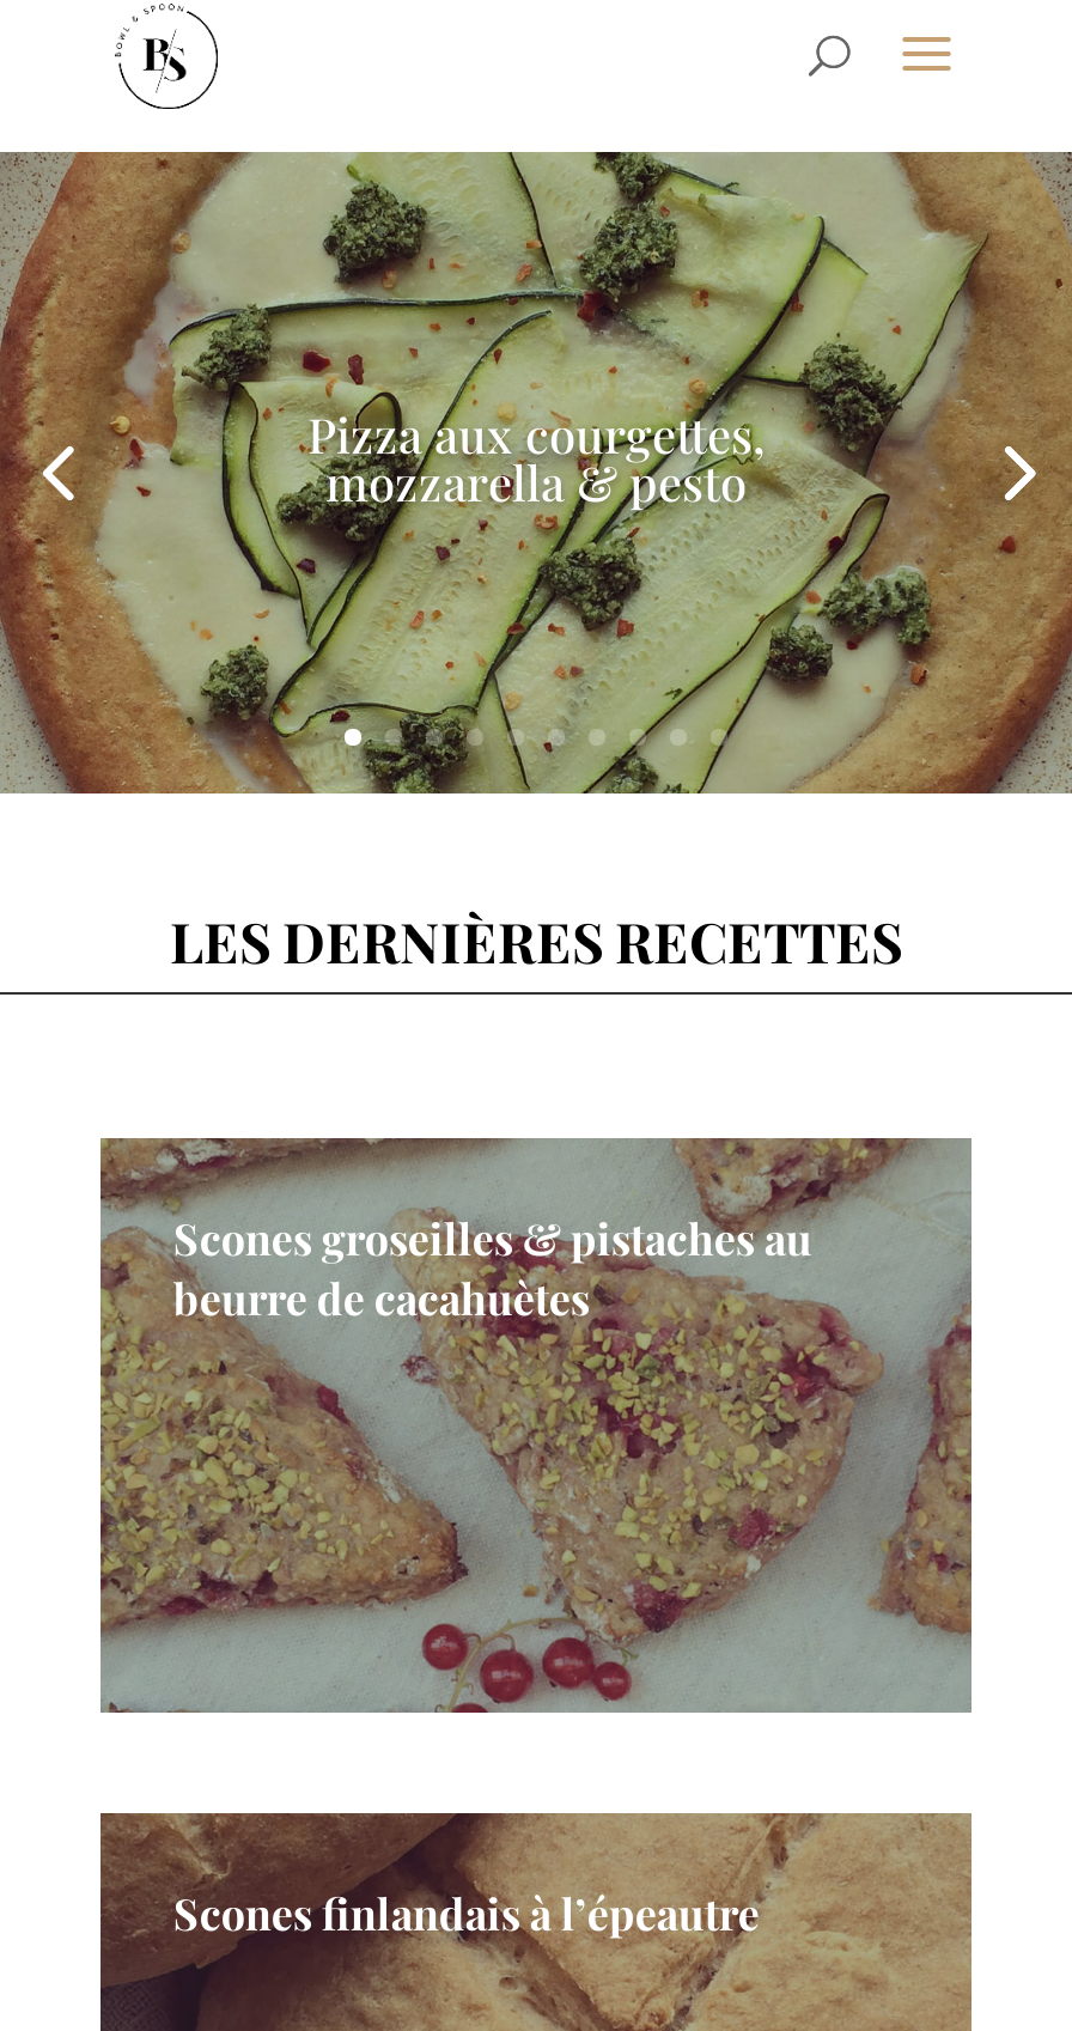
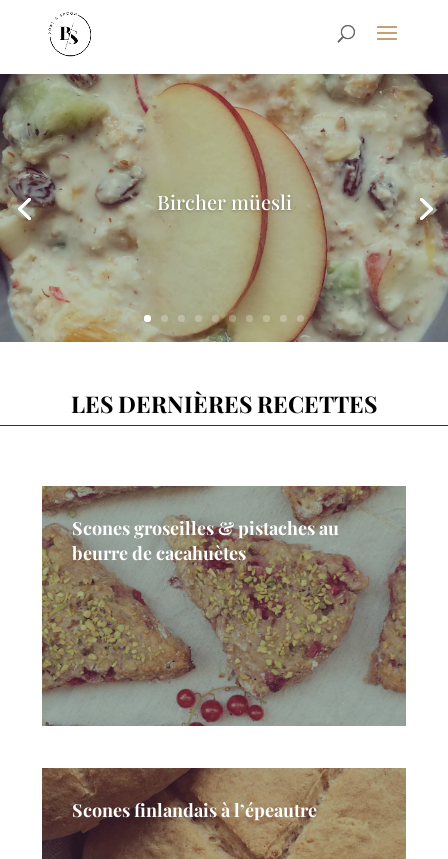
[7,150,1065,796] [image] | Pizza aux courgettes, | mozzarella & pesto -> [3,73,445,342] [image] | Bircher müesli

